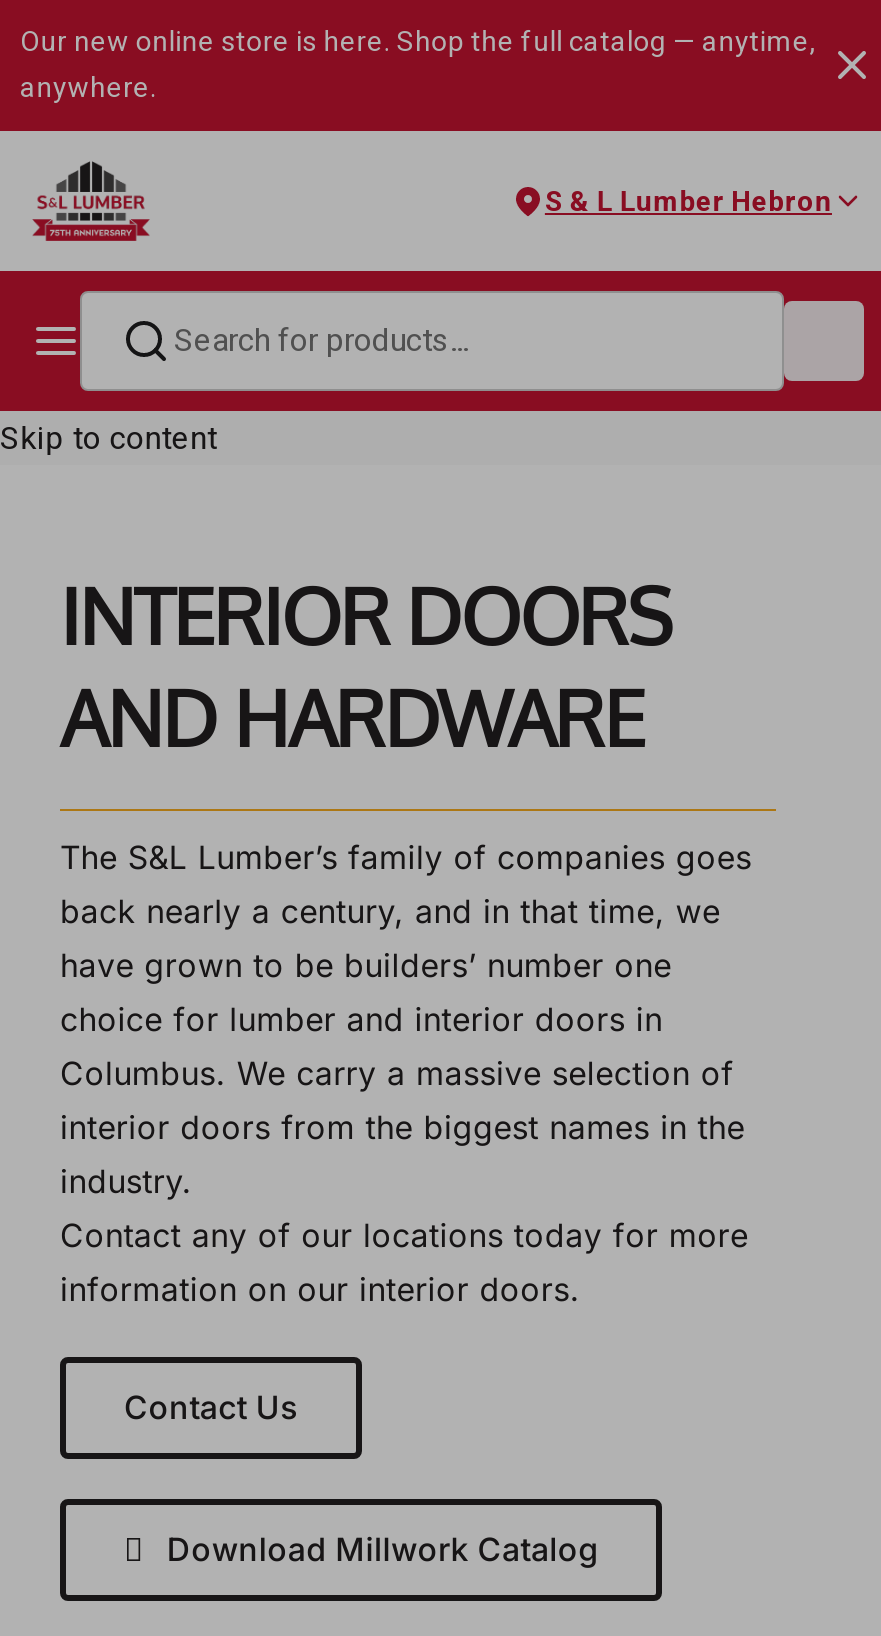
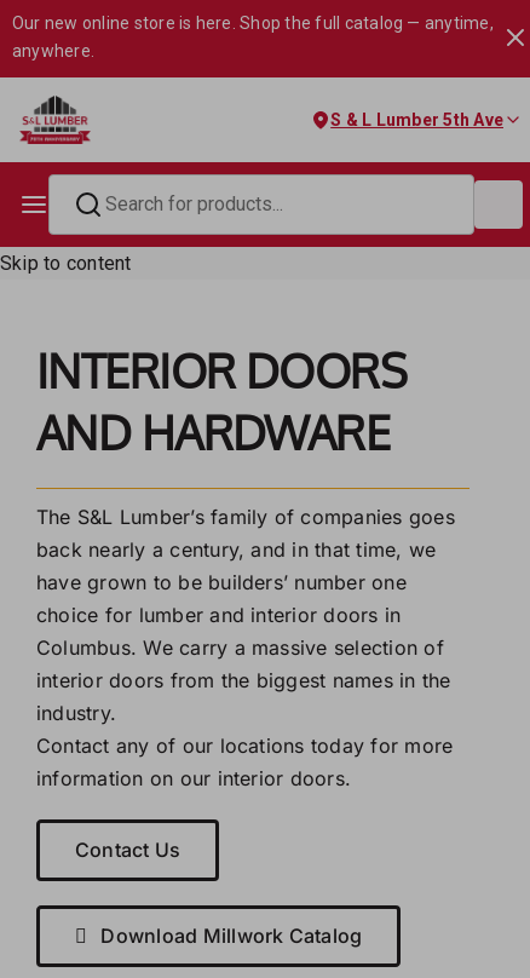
[545,184,832,216] S & L Lumber Hebron -> [331,110,503,129] S & L Lumber 5th Ave

